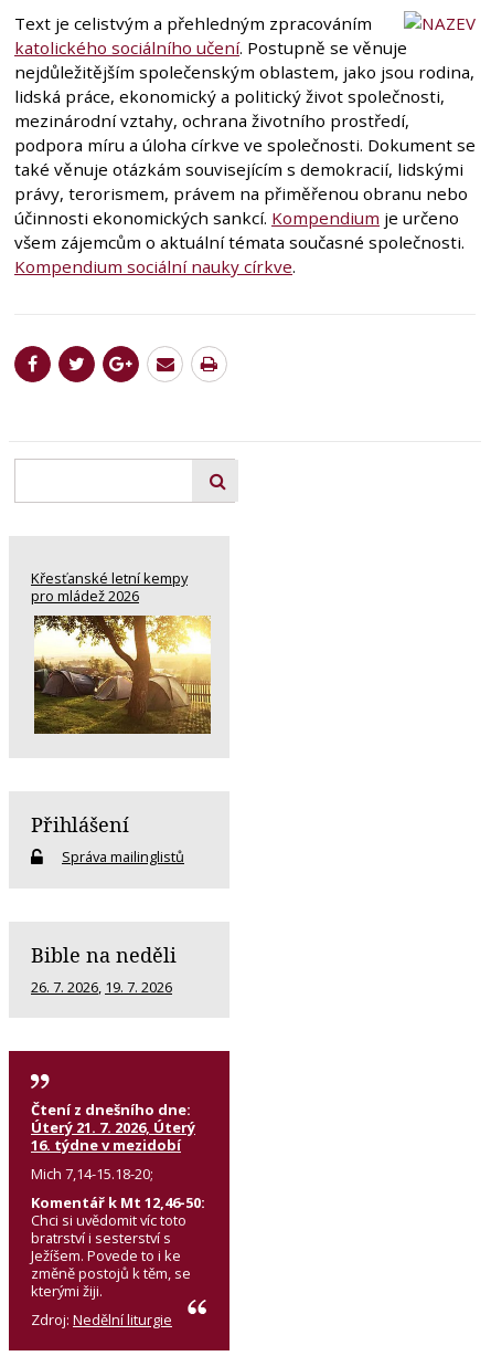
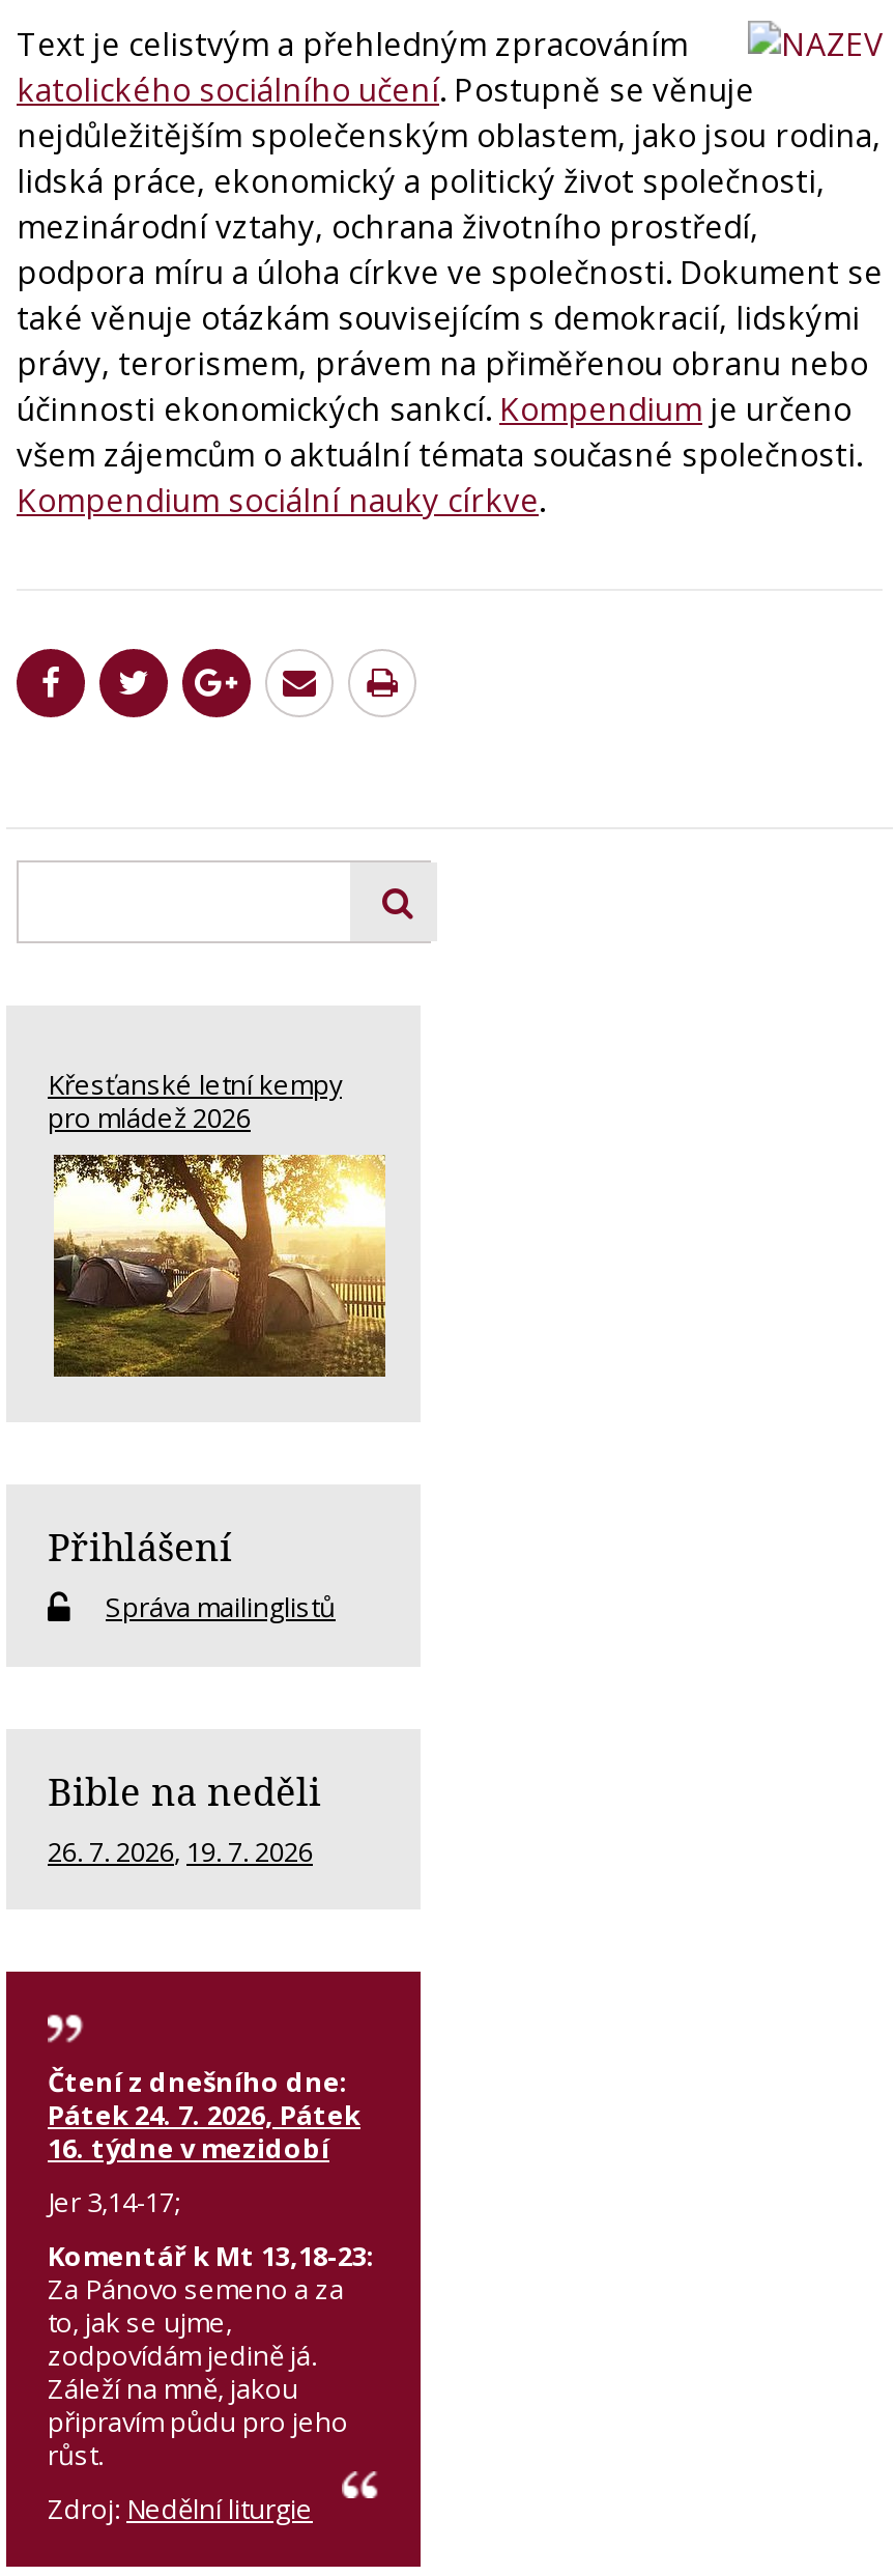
[31,1118,195,1138] Úterý 21. 7. 2026, Úterý -> [48,2097,360,2134] Pátek 24. 7. 2026, Pátek
[31,1164,205,1301] Mich 7,14-15.18-20; | Komentář k Mt 12,46-50: | Chci si uvědomit víc toto | bratrství i sesterství s | Ježíšem. Povede to i ke | změně postojů k těm, se | kterými žiji. -> [48,2184,375,2474] Jer 3,14-17; | Komentář k Mt 13,18-23: | Za Pánovo semeno a za | to, jak se ujme, | zodpovídám jedině já. | Záleží na mně, jakou | připravím půdu pro jeho | růst.

